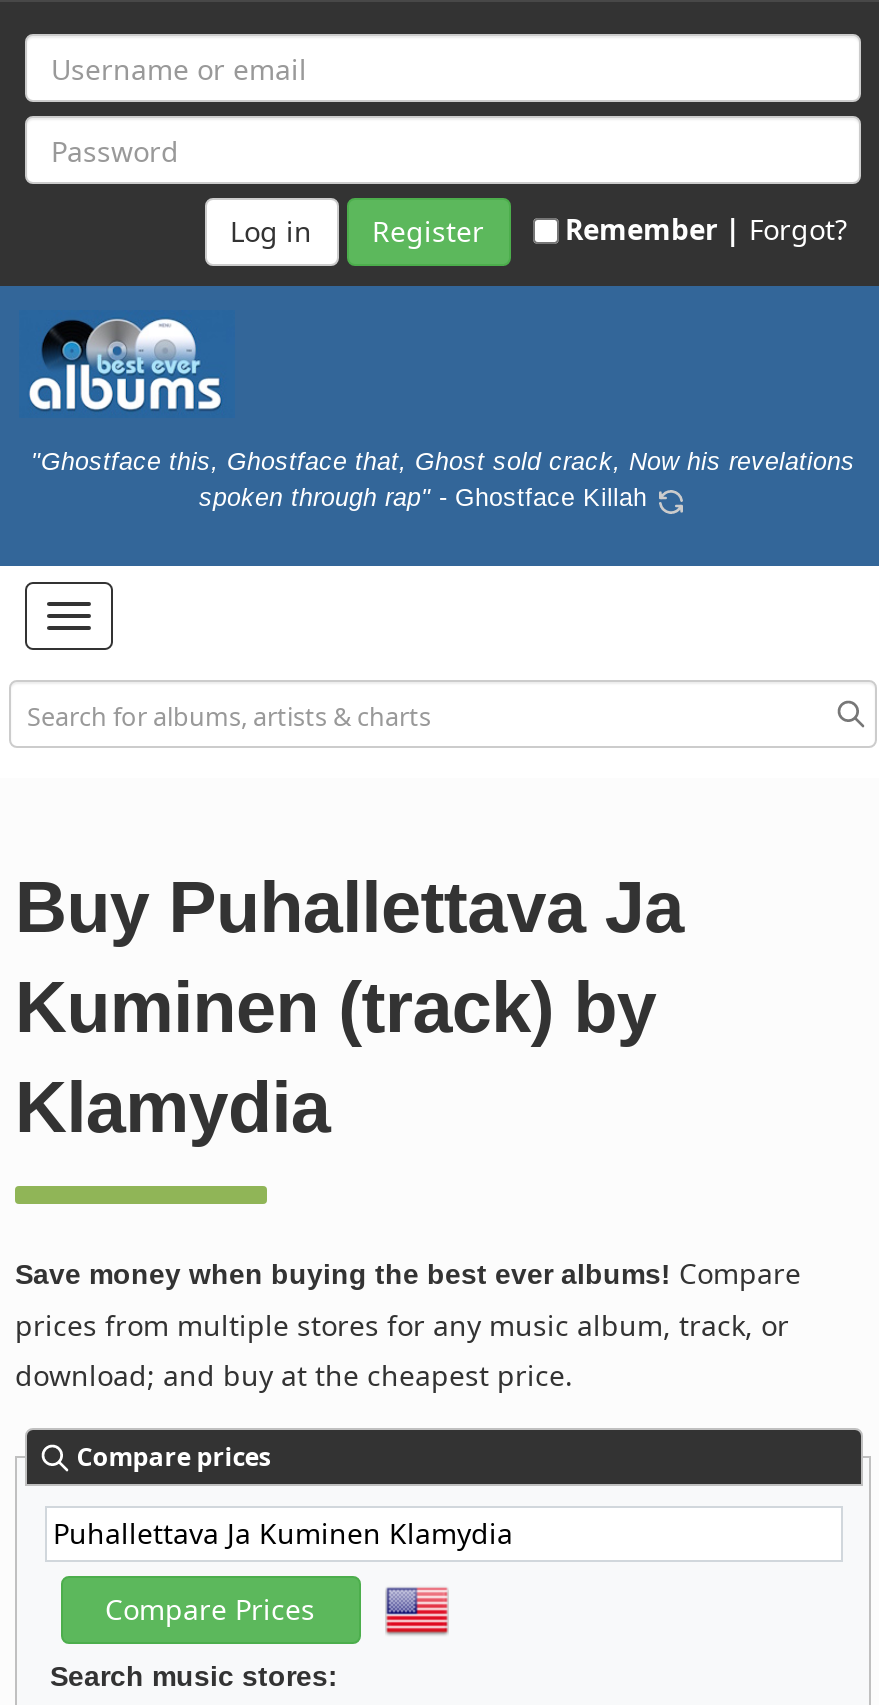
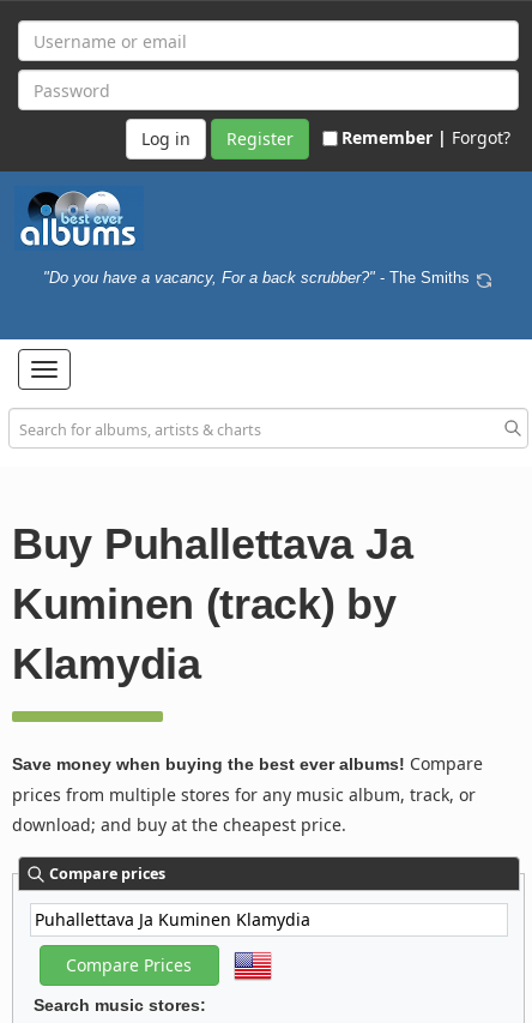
[31,447,855,511] "Ghostface this, Ghostface that, Ghost sold crack, Now his revelations | spoken through rap" - Ghostface Killah -> [43,269,474,286] "Do you have a vacancy, For a back scrubber?" - The Smiths

